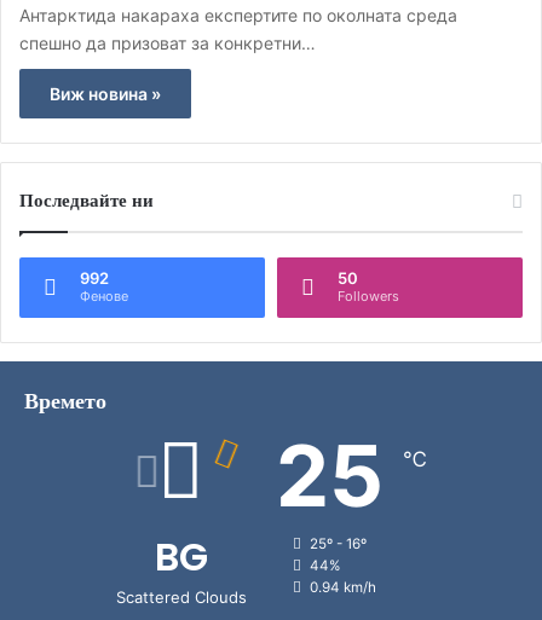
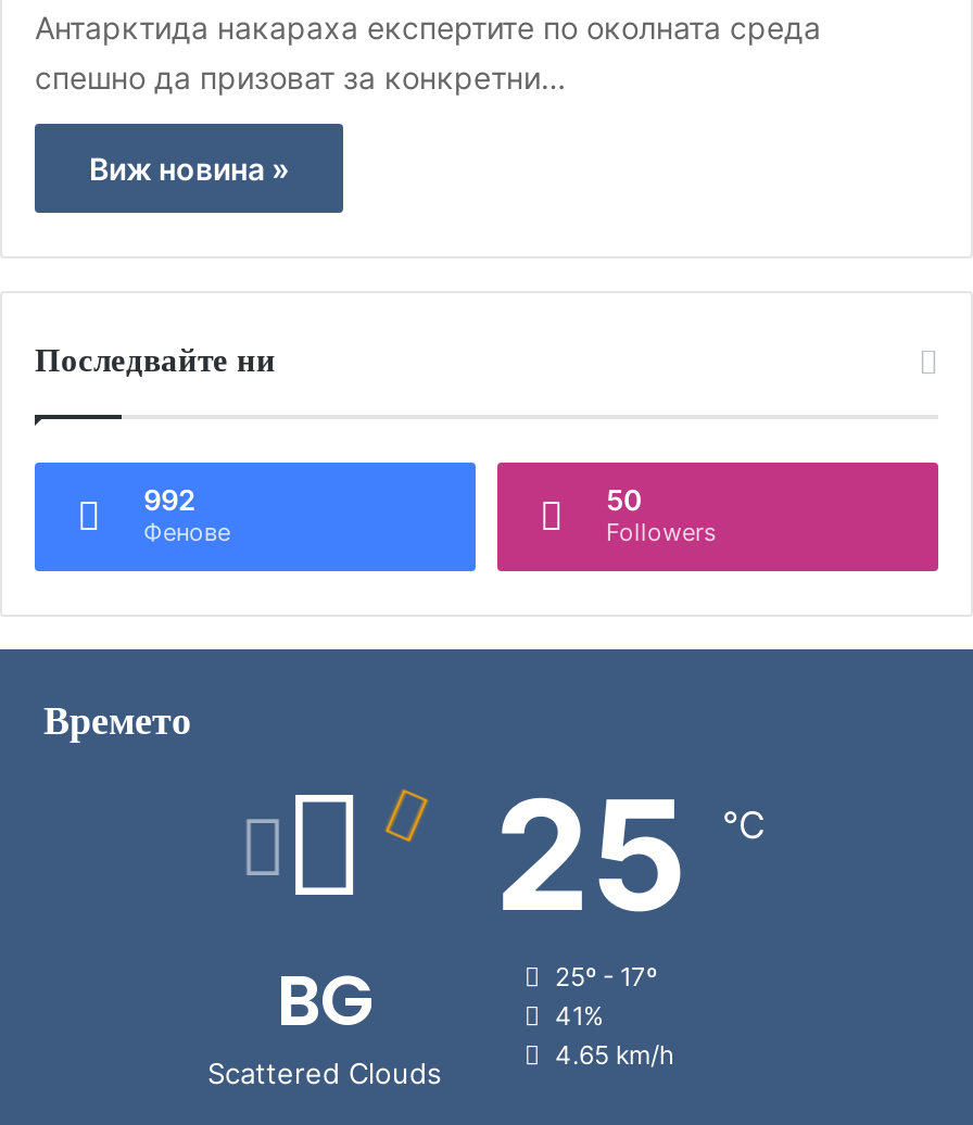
[305,535,376,596] 25º - 16º | 44% | 0.94 km/h -> [548,962,674,1071] 25º - 17º | 41% | 4.65 km/h

